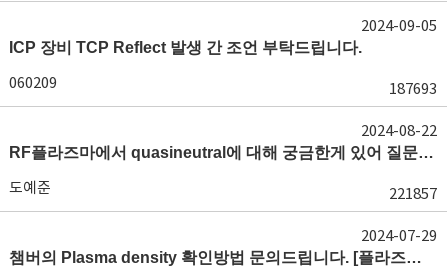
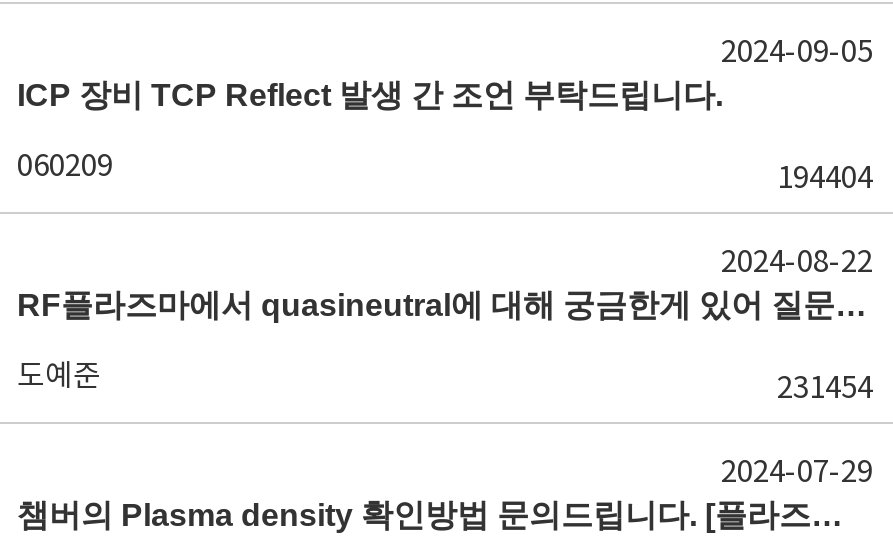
[389,79,437,98] 187693 -> [777,158,873,196] 194404
[389,184,437,203] 221857 -> [777,368,873,406] 231454

